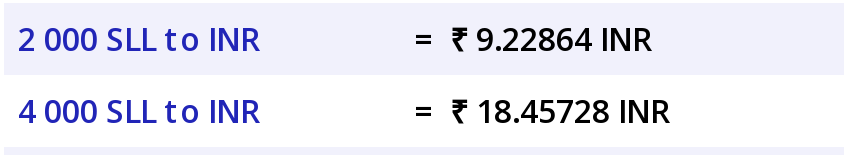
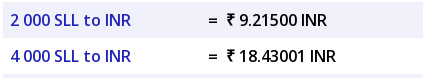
[414,17,652,61] = ₹ 9.22864 INR -> [208,9,327,31] = ₹ 9.21500 INR
[414,89,670,133] = ₹ 18.45728 INR -> [208,45,336,67] = ₹ 18.43001 INR

